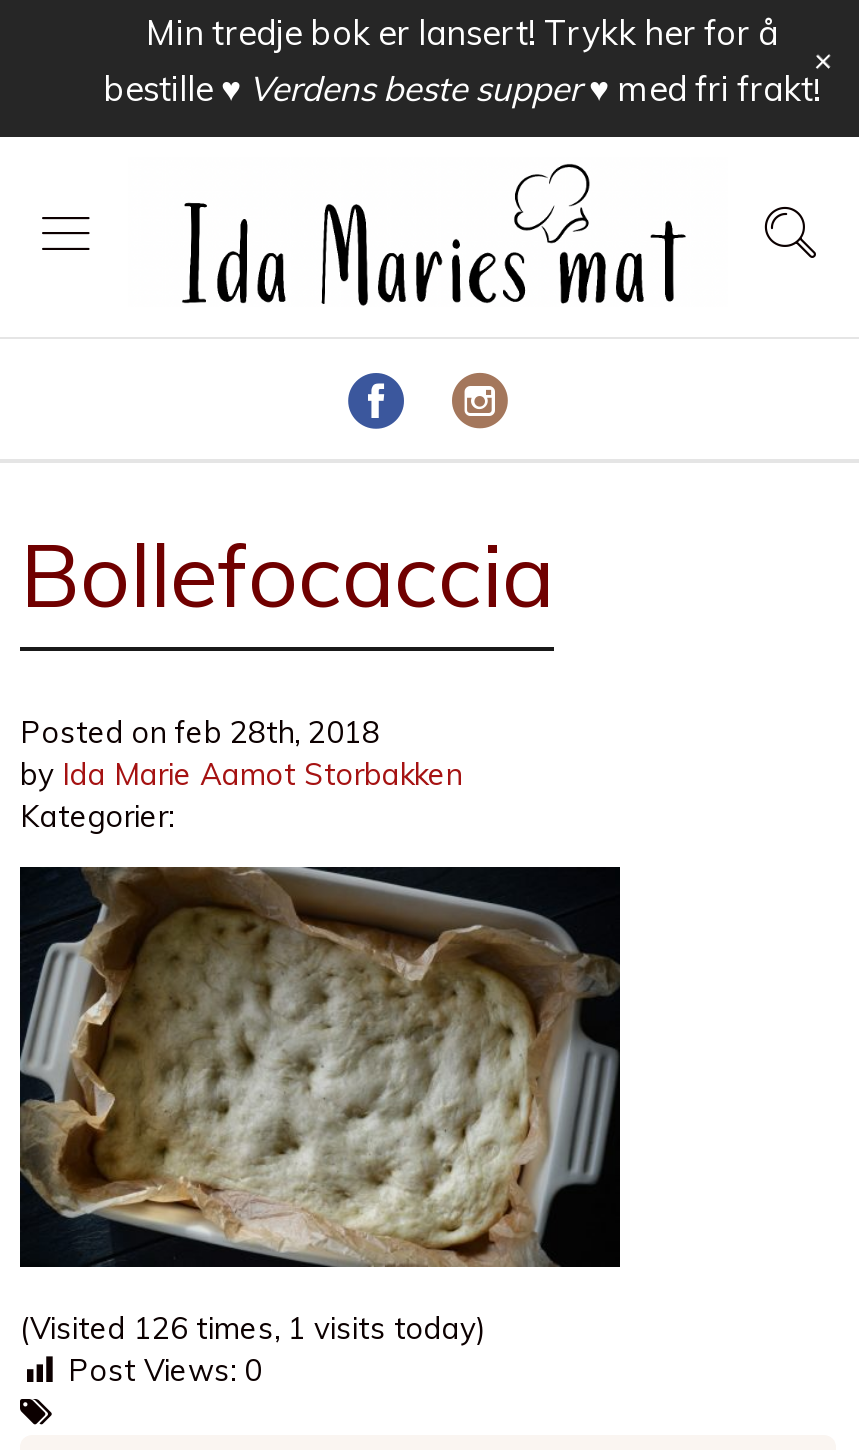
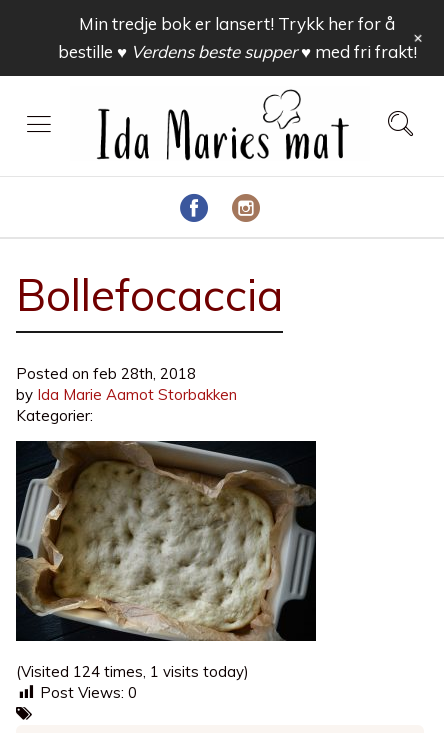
[20,1309,486,1347] (Visited 126 times, 1 visits today) -> [16,662,249,681] (Visited 124 times, 1 visits today)

